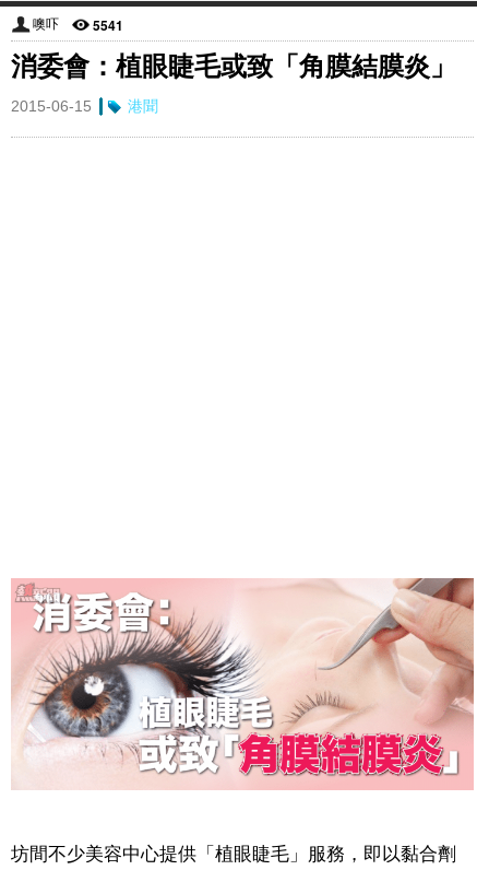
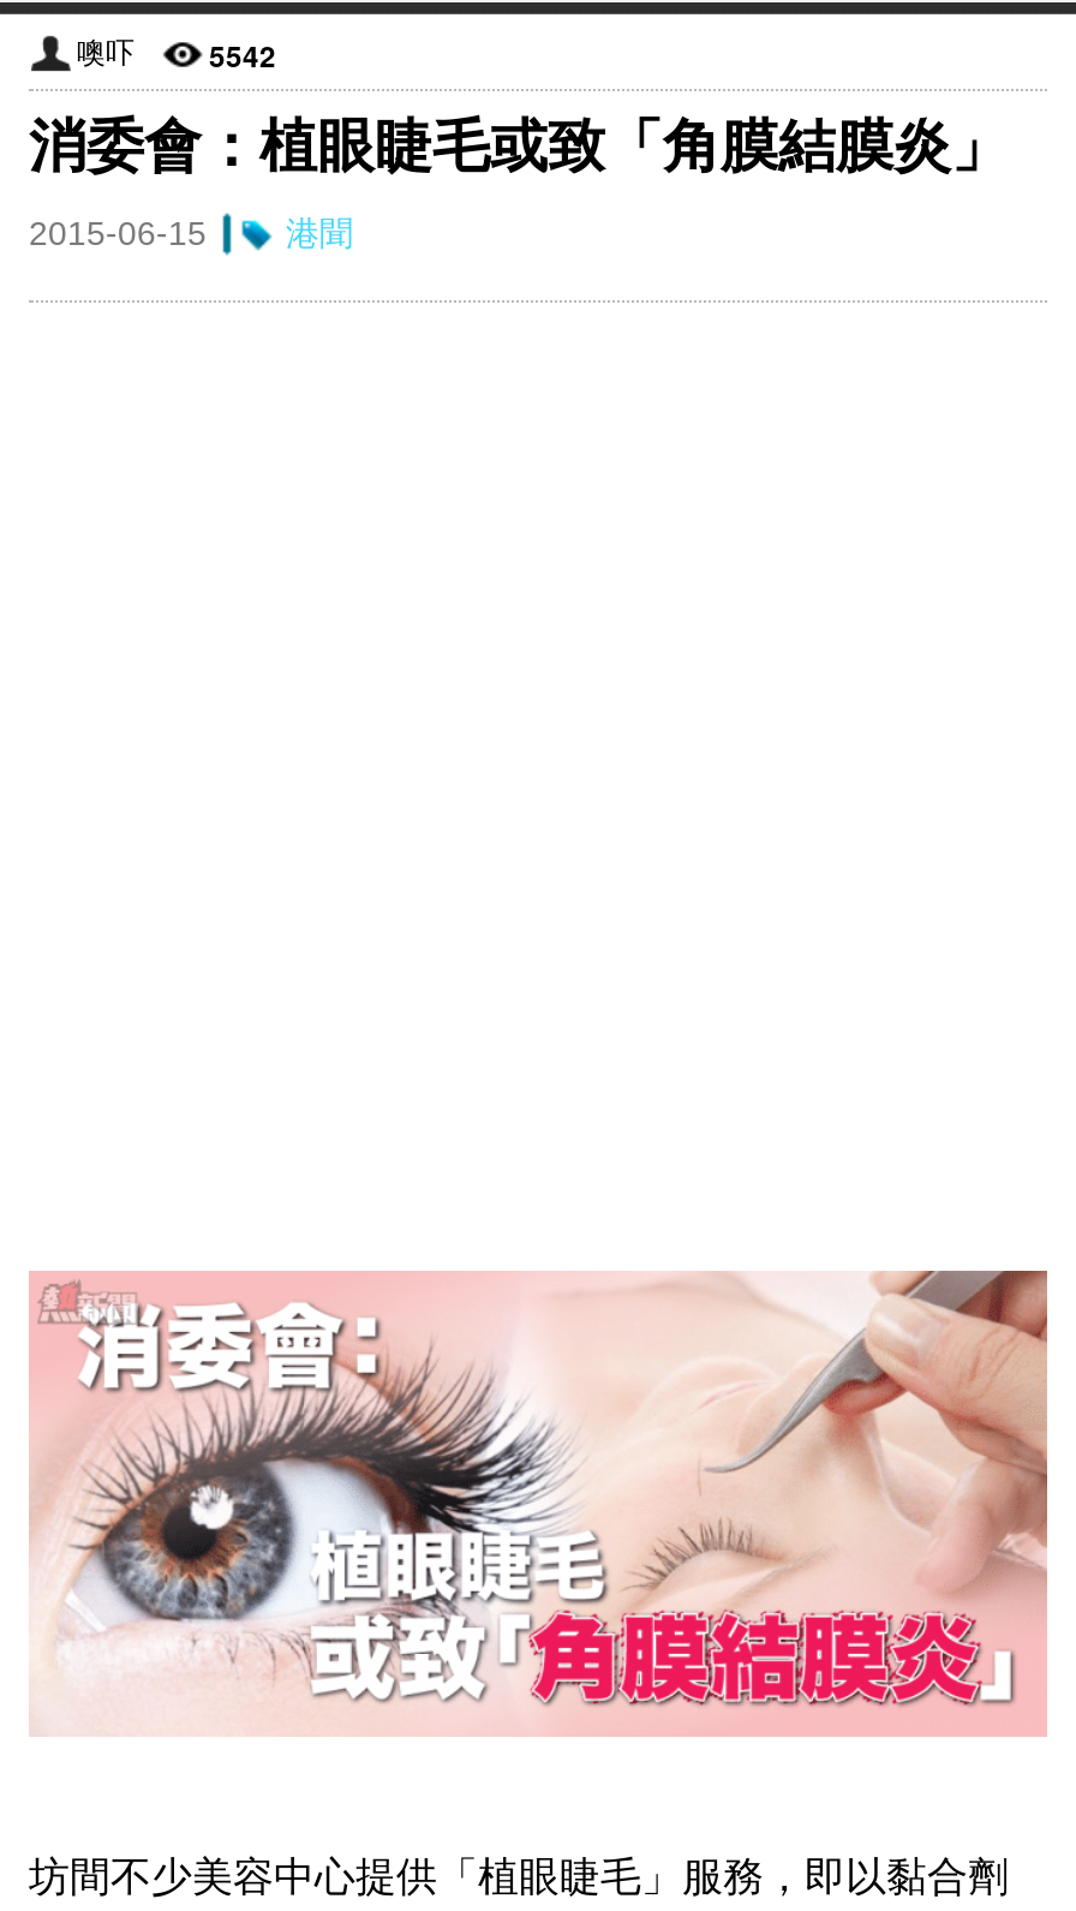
[93,15,123,35] 5541 -> [209,34,276,77] 5542

